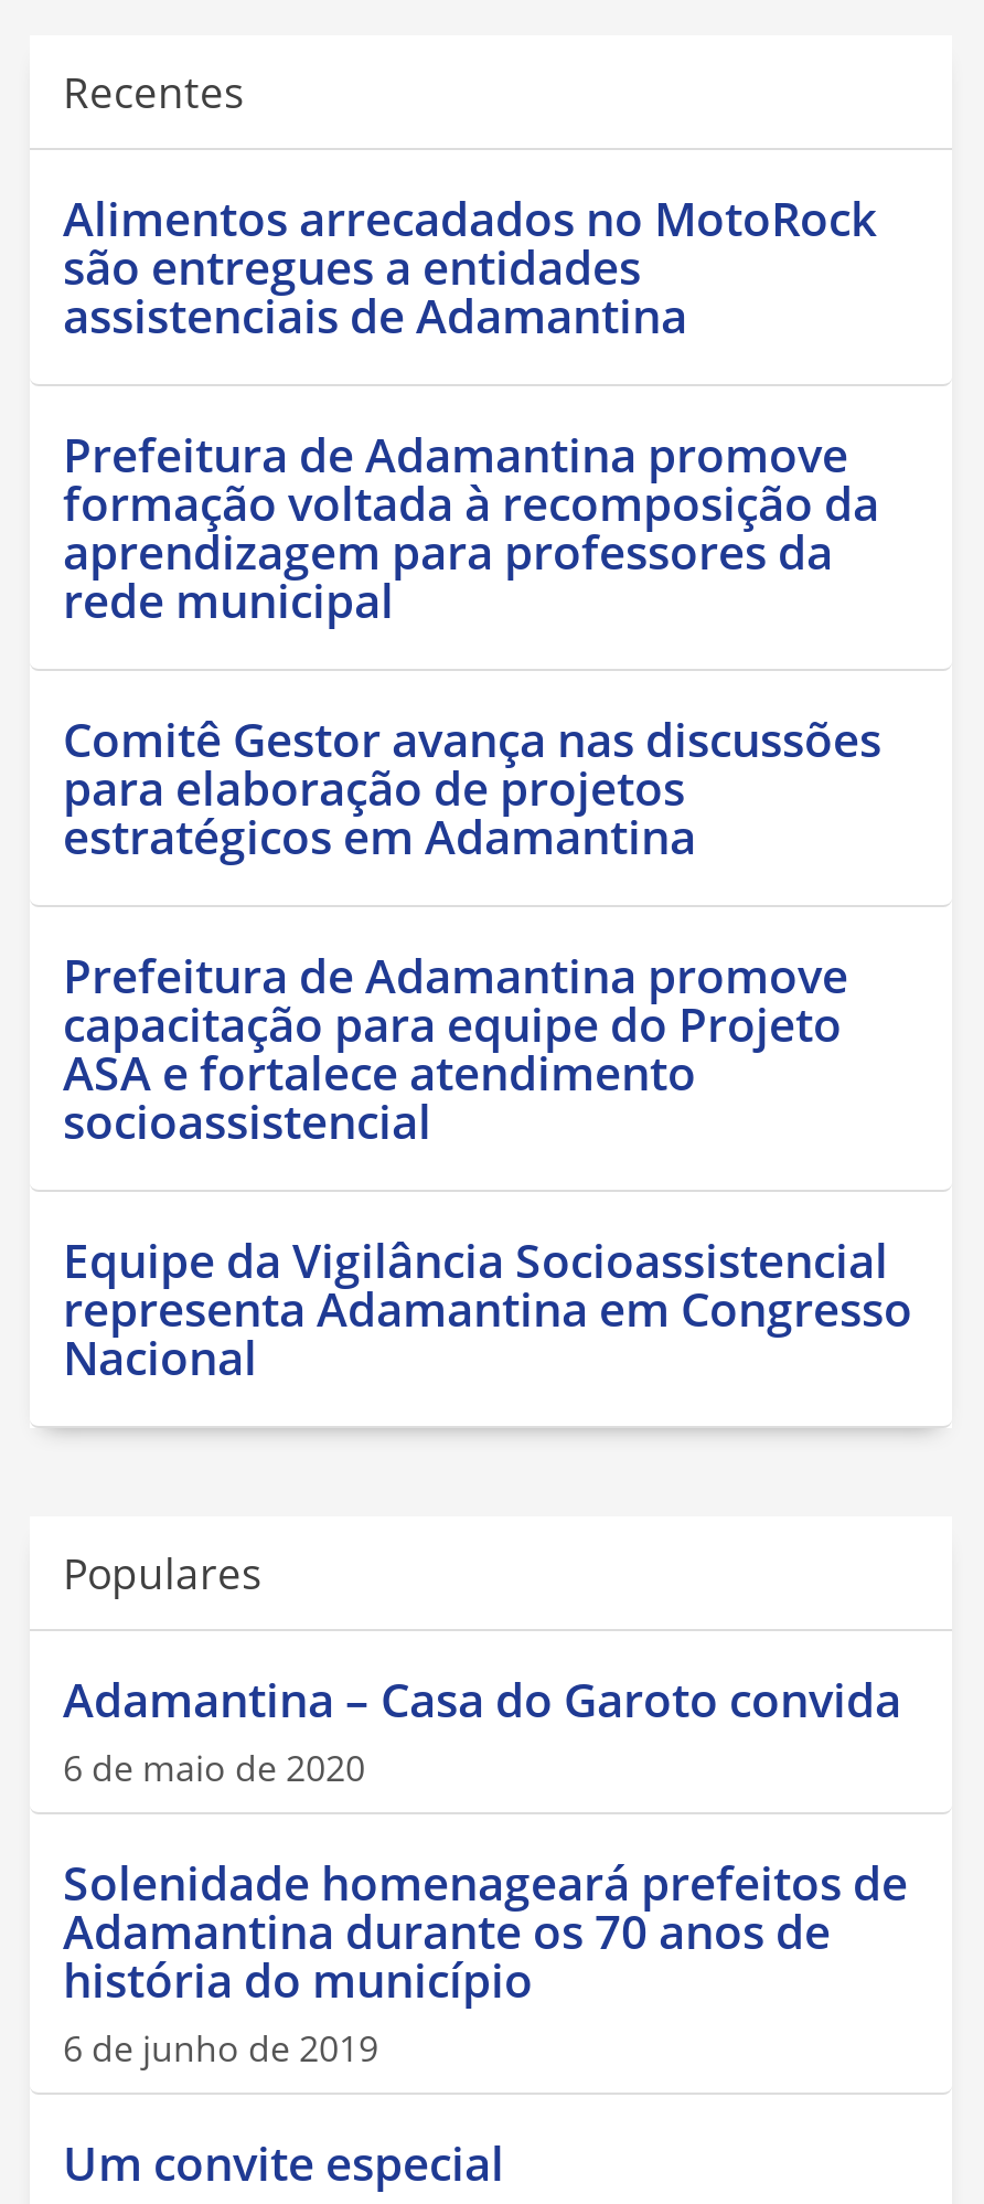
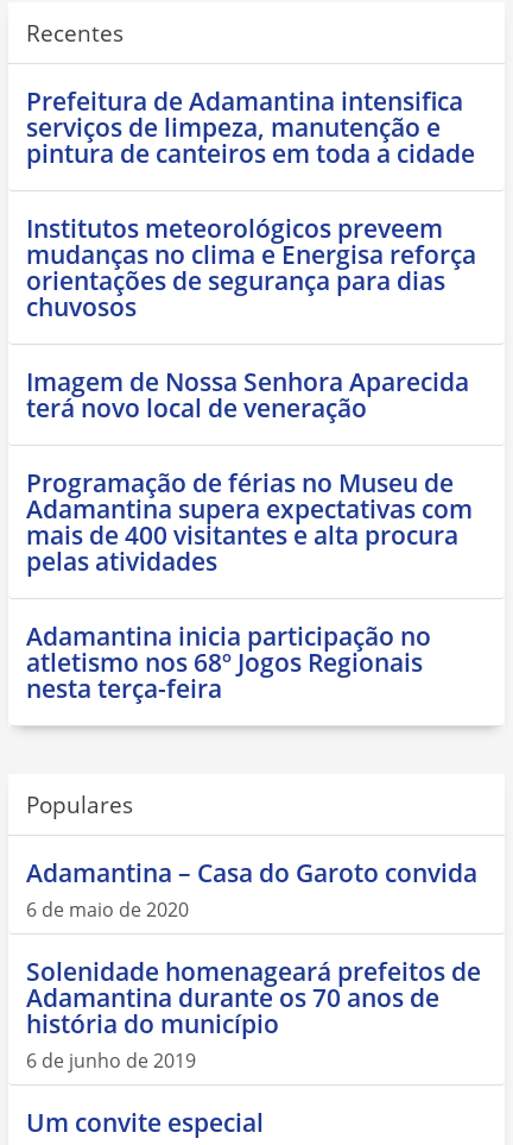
[63,188,877,347] Alimentos arrecadados no MotoRock | são entregues a entidades | assistenciais de Adamantina -> [26,85,475,170] Prefeitura de Adamantina intensifica | serviços de limpeza, manutenção e | pintura de canteiros em toda a cidade
[63,424,879,632] Prefeitura de Adamantina promove | formação voltada à recomposição da | aprendizagem para professores da | rede municipal -> [26,212,476,324] Institutos meteorológicos preveem | mudanças no clima e Energisa reforça | orientações de segurança para dias | chuvosos
[63,709,881,868] Comitê Gestor avança nas discussões | para elaboração de projetos | estratégicos em Adamantina -> [26,365,469,425] Imagem de Nossa Senhora Aparecida | terá novo local de veneração
[63,945,848,1153] Prefeitura de Adamantina promove | capacitação para equipe do Projeto | ASA e fortalece atendimento | socioassistencial -> [26,466,473,578] Programação de férias no Museu de | Adamantina supera expectativas com | mais de 400 visitantes e alta procura | pelas atividades
[63,1230,912,1389] Equipe da Vigilância Socioassistencial | representa Adamantina em Congresso | Nacional -> [26,620,431,705] Adamantina inicia participação no | atletismo nos 68º Jogos Regionais | nesta terça-feira

